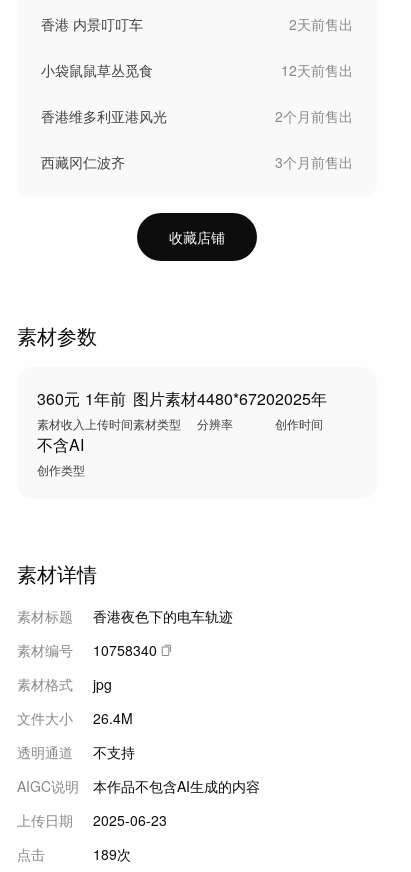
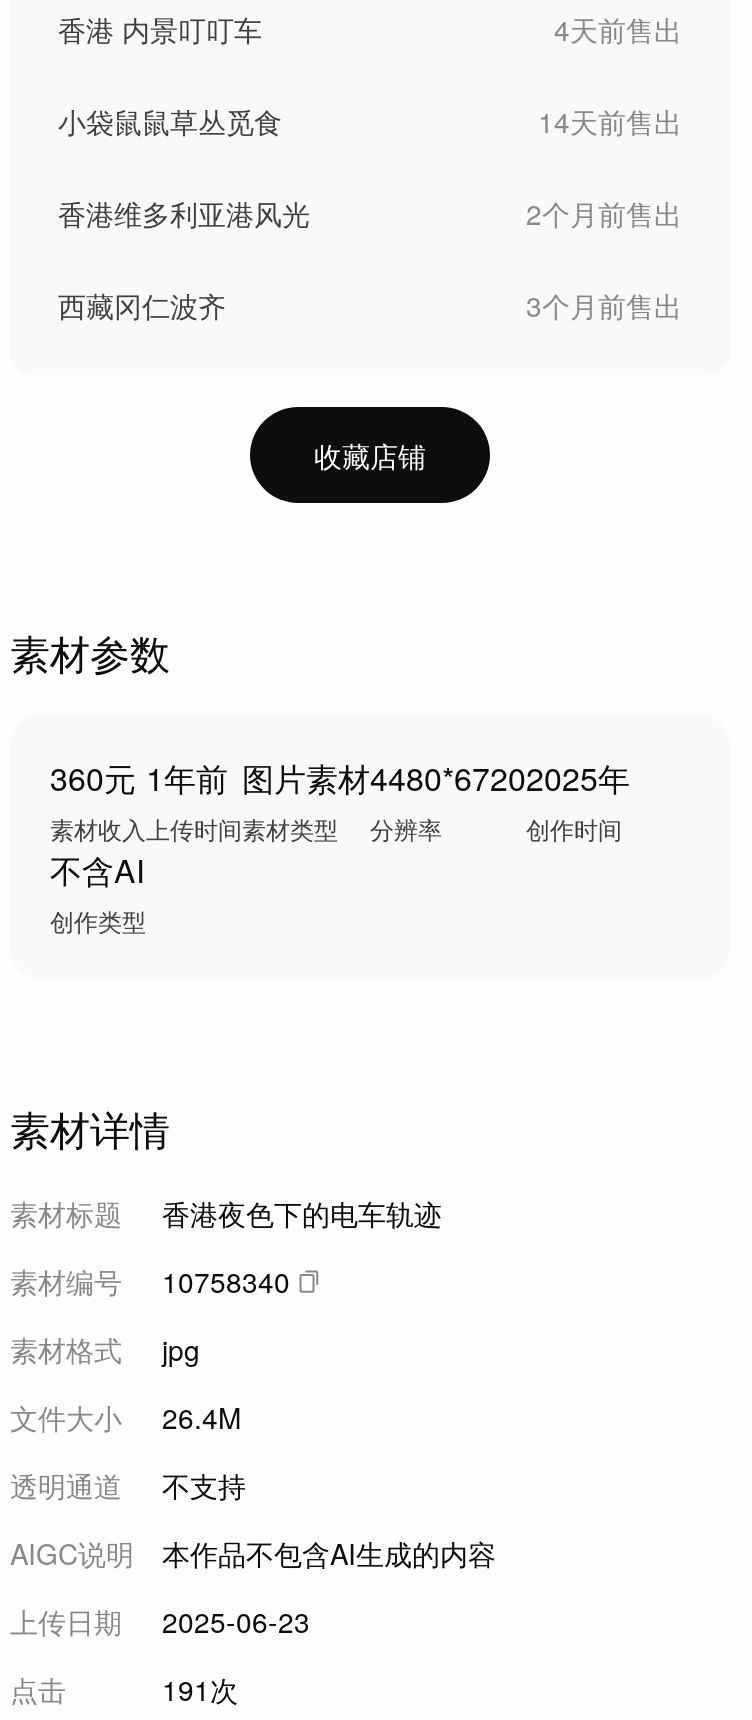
[289,14,353,34] 2天前售出 -> [554,9,682,49] 4天前售出
[281,60,353,80] 12天前售出 -> [538,101,682,141] 14天前售出
[93,844,131,864] 189次 -> [162,1669,238,1709] 191次

